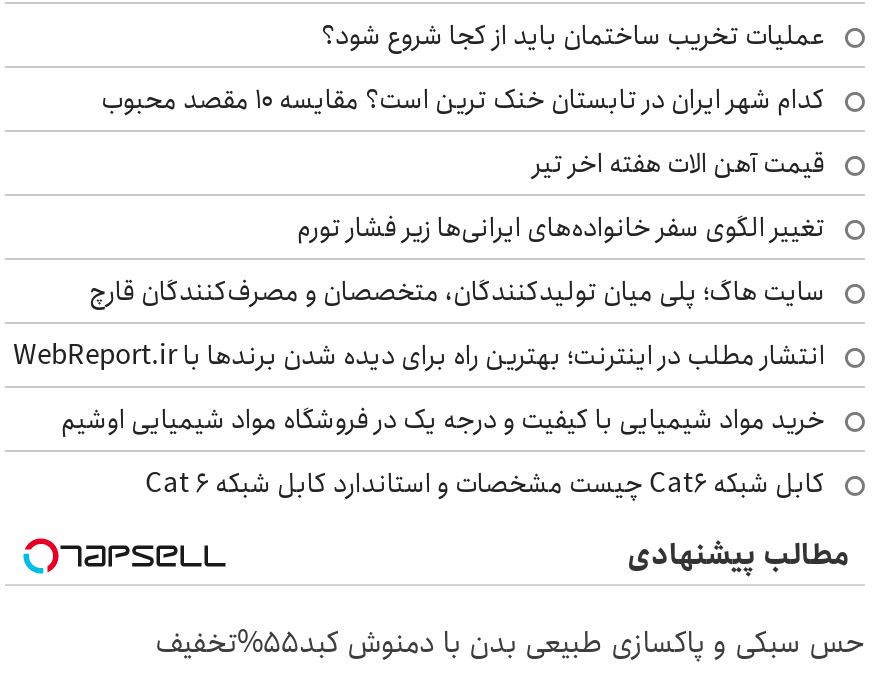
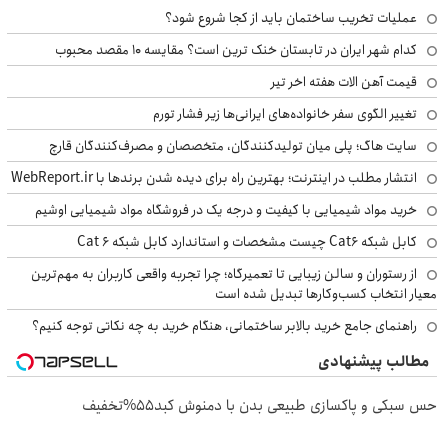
none -> [31,263,437,337] از رستوران و سالن زیبایی تا تعمیرگاه؛ چرا تجربه واقعی کاربران به مهم‌ترین | معیار انتخاب کسب‌وکارها تبدیل شده است | راهنمای جامع خرید بالابر ساختمانی، هنگام خرید به چه نکاتی توجه کنیم؟

